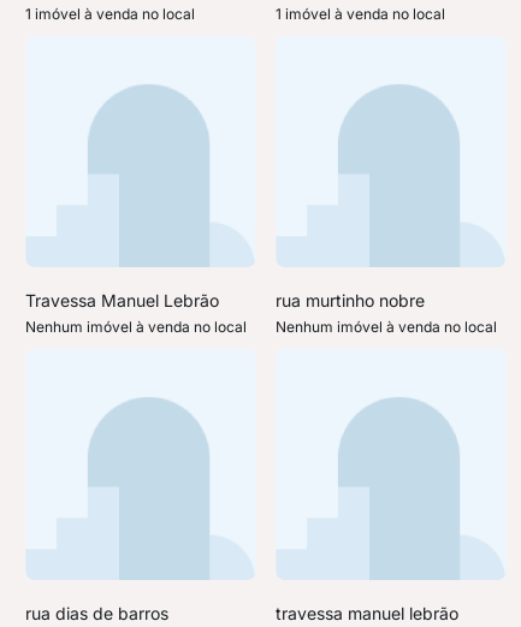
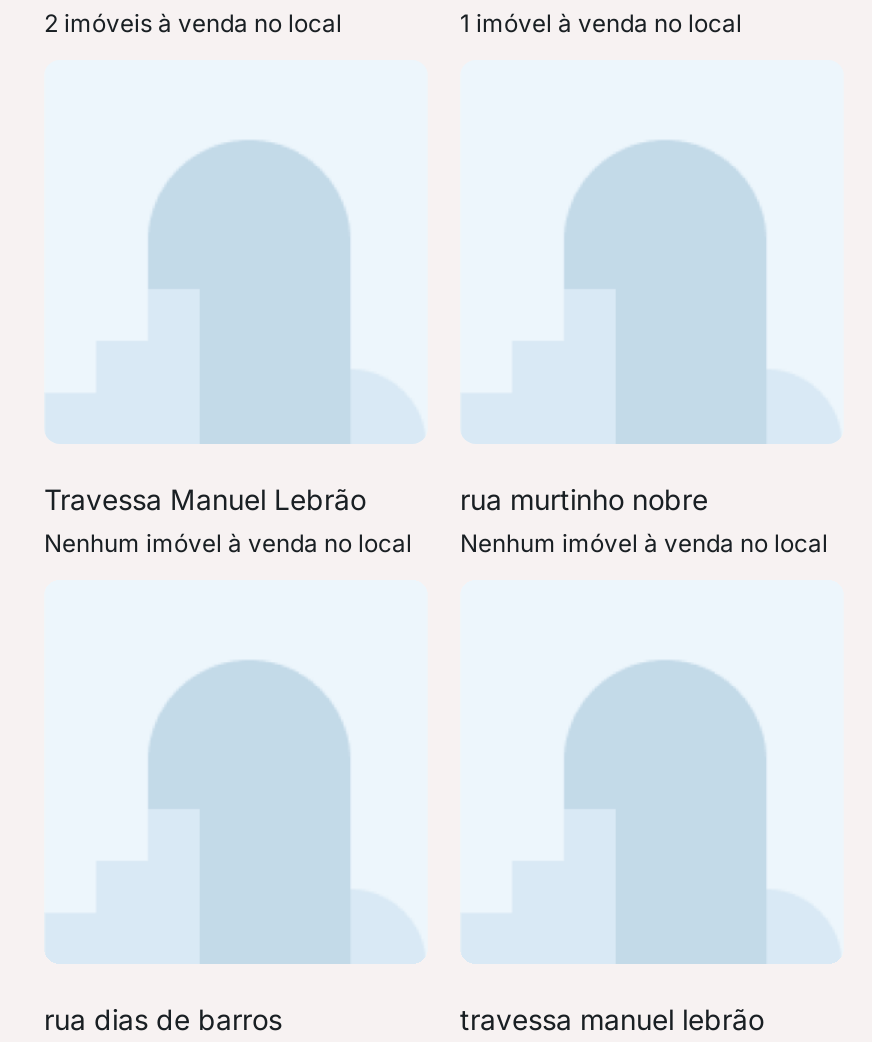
[25,5,195,23] 1 imóvel à venda no local -> [44,8,342,38] 2 imóveis à venda no local

